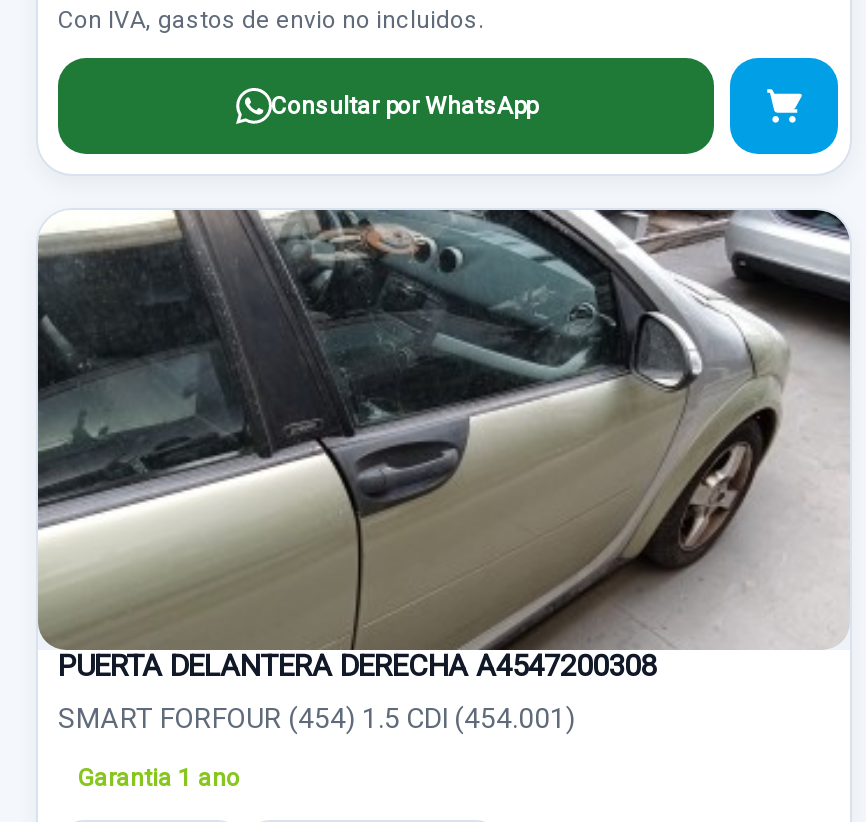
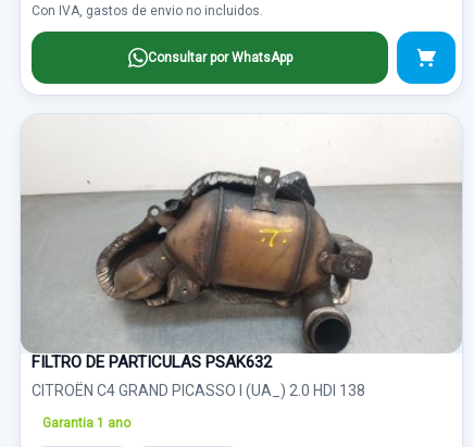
[36,208,852,684] [image] | PUERTA DELANTERA DERECHA A4547200308 -> [21,114,462,372] [image] | FILTRO DE PARTICULAS PSAK632
[58,702,576,734] SMART FORFOUR (454) 1.5 CDI (454.001) -> [32,382,365,399] CITROËN C4 GRAND PICASSO I (UA_) 2.0 HDI 138

